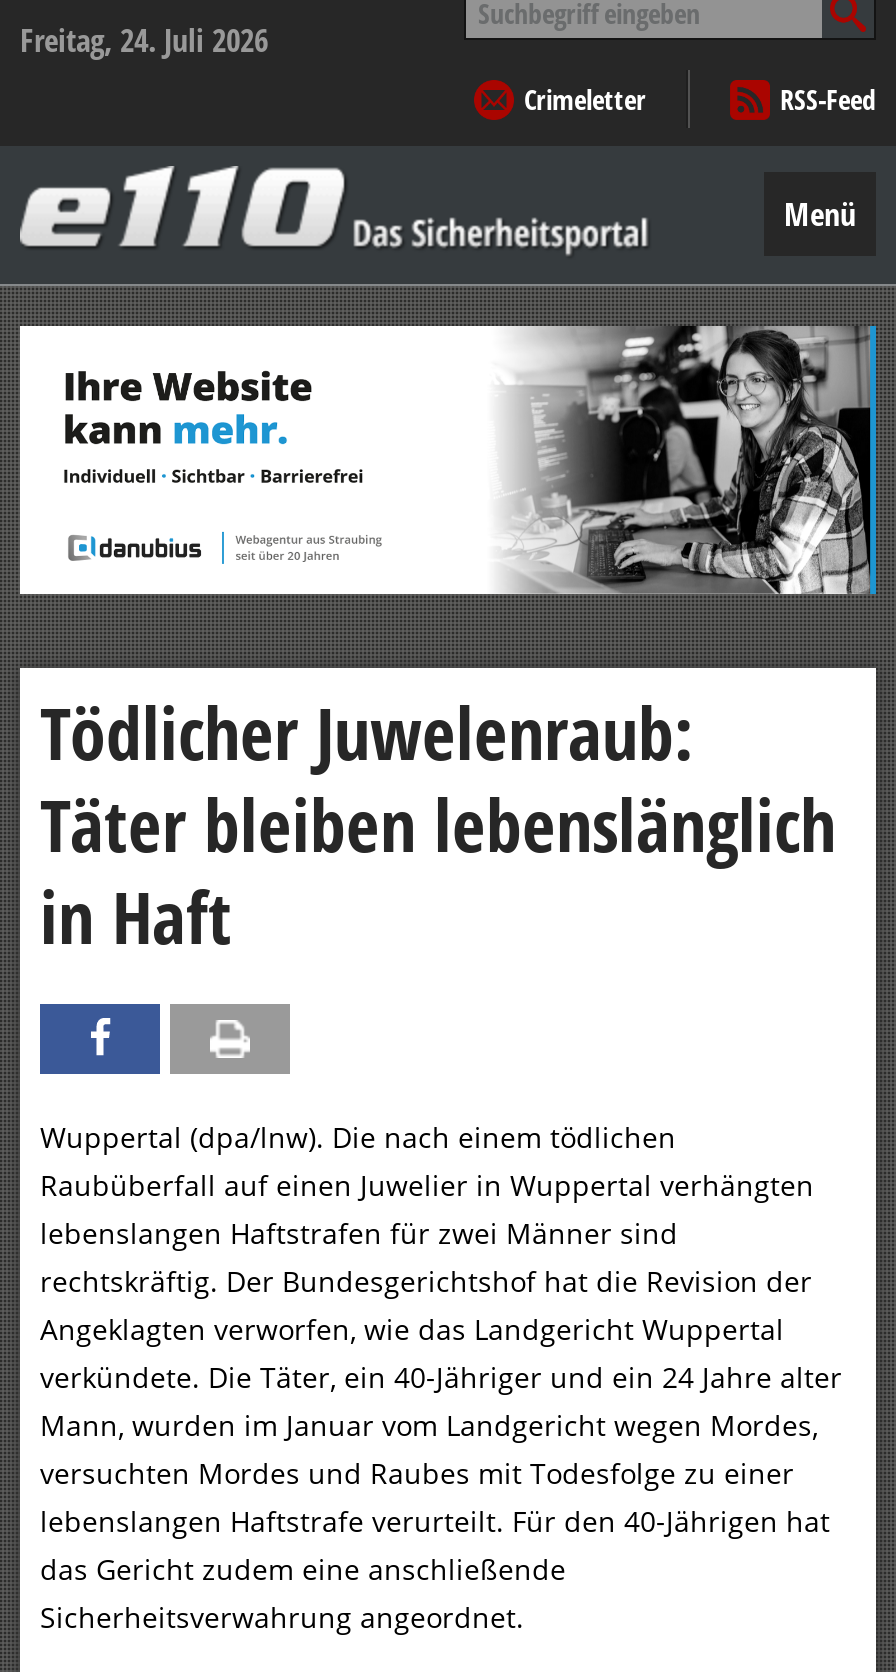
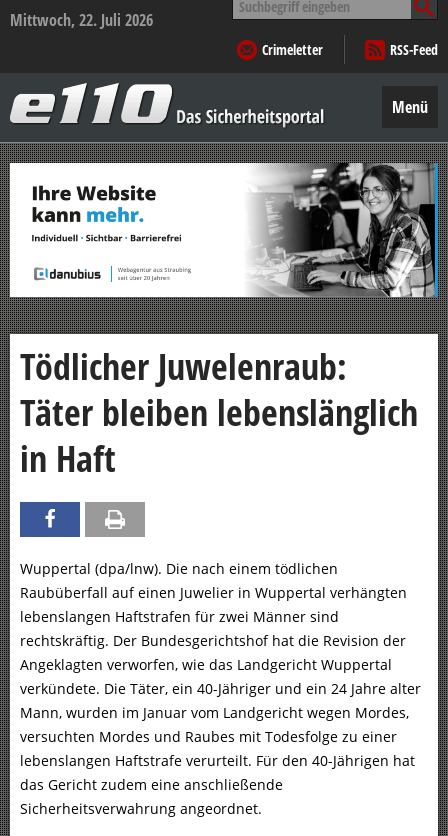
[20,18,268,62] Freitag, 24. Juli 2026 -> [10,9,153,31] Mittwoch, 22. Juli 2026

